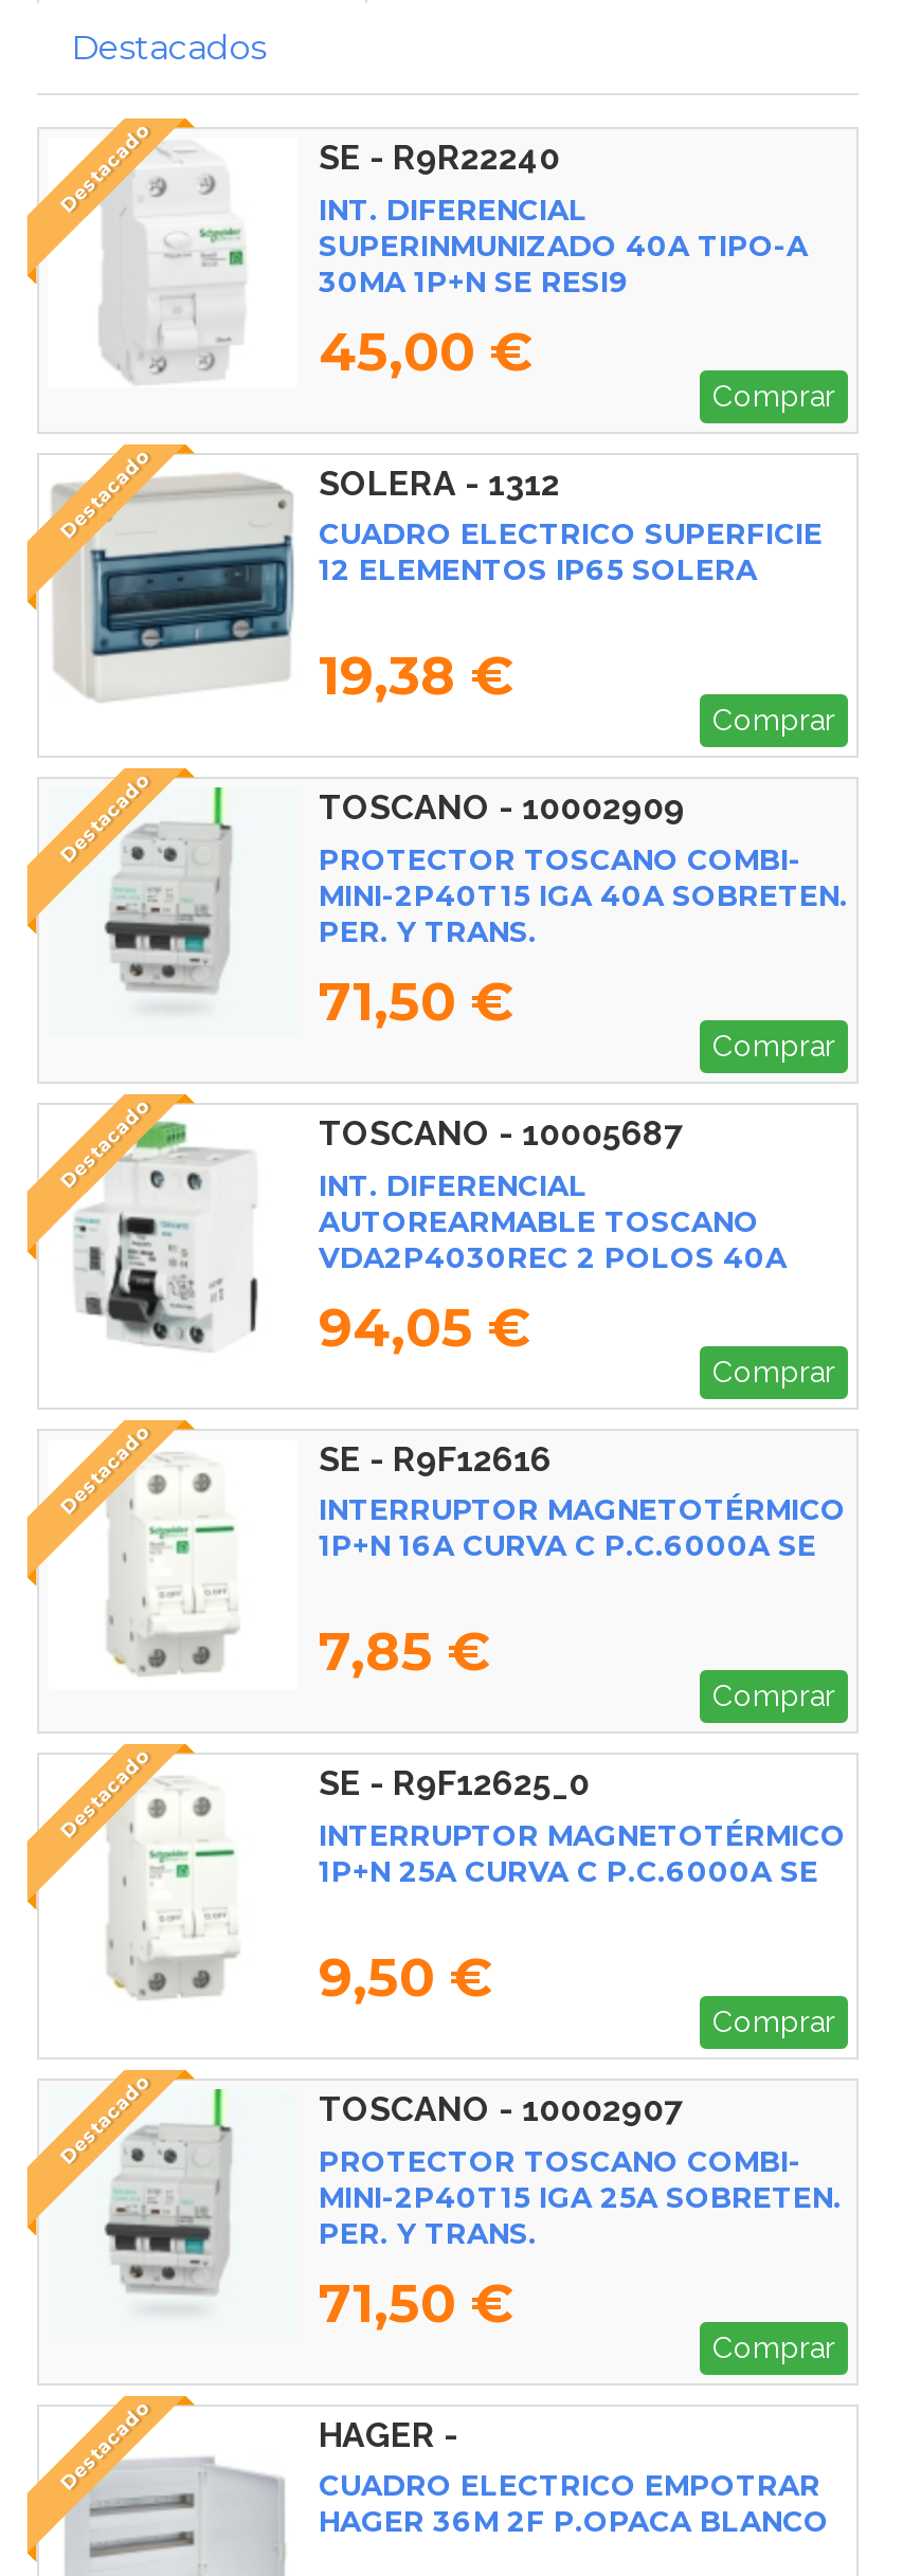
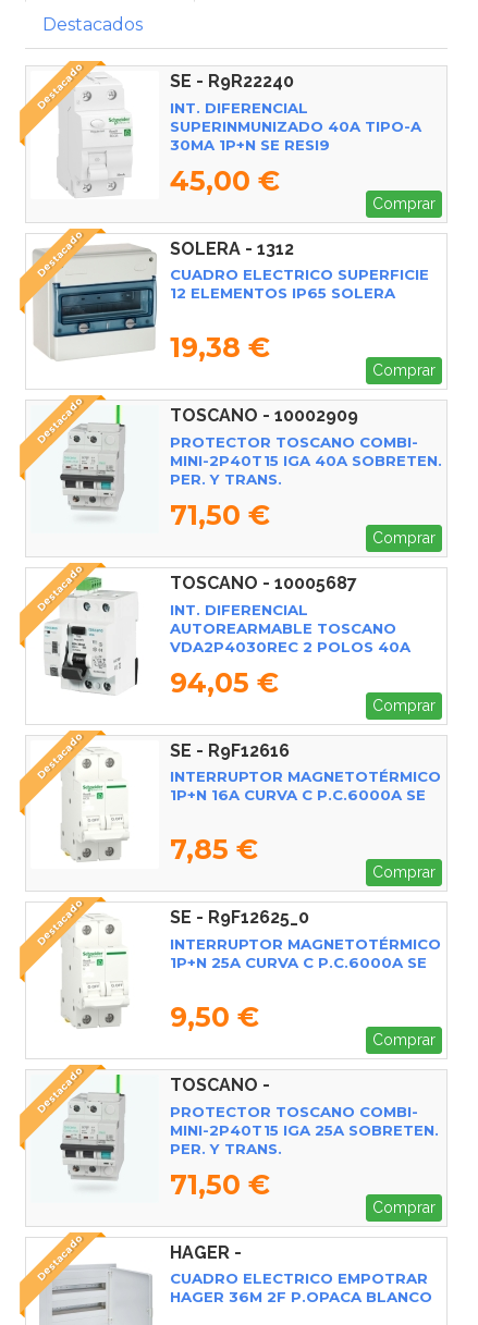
[319,2089,683,2129] TOSCANO - 10002907 -> [170,1074,270,1095] TOSCANO -

